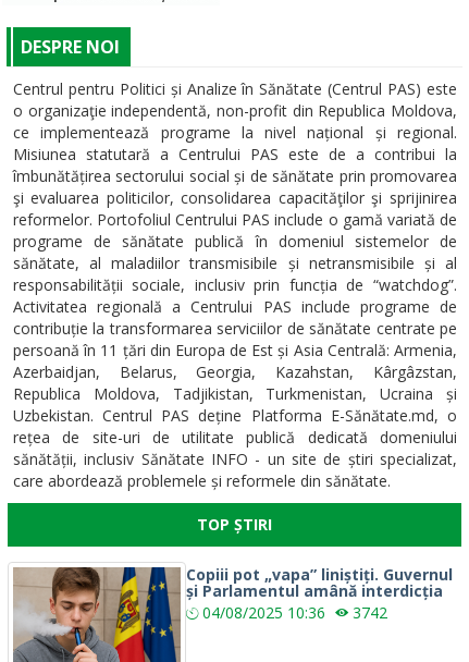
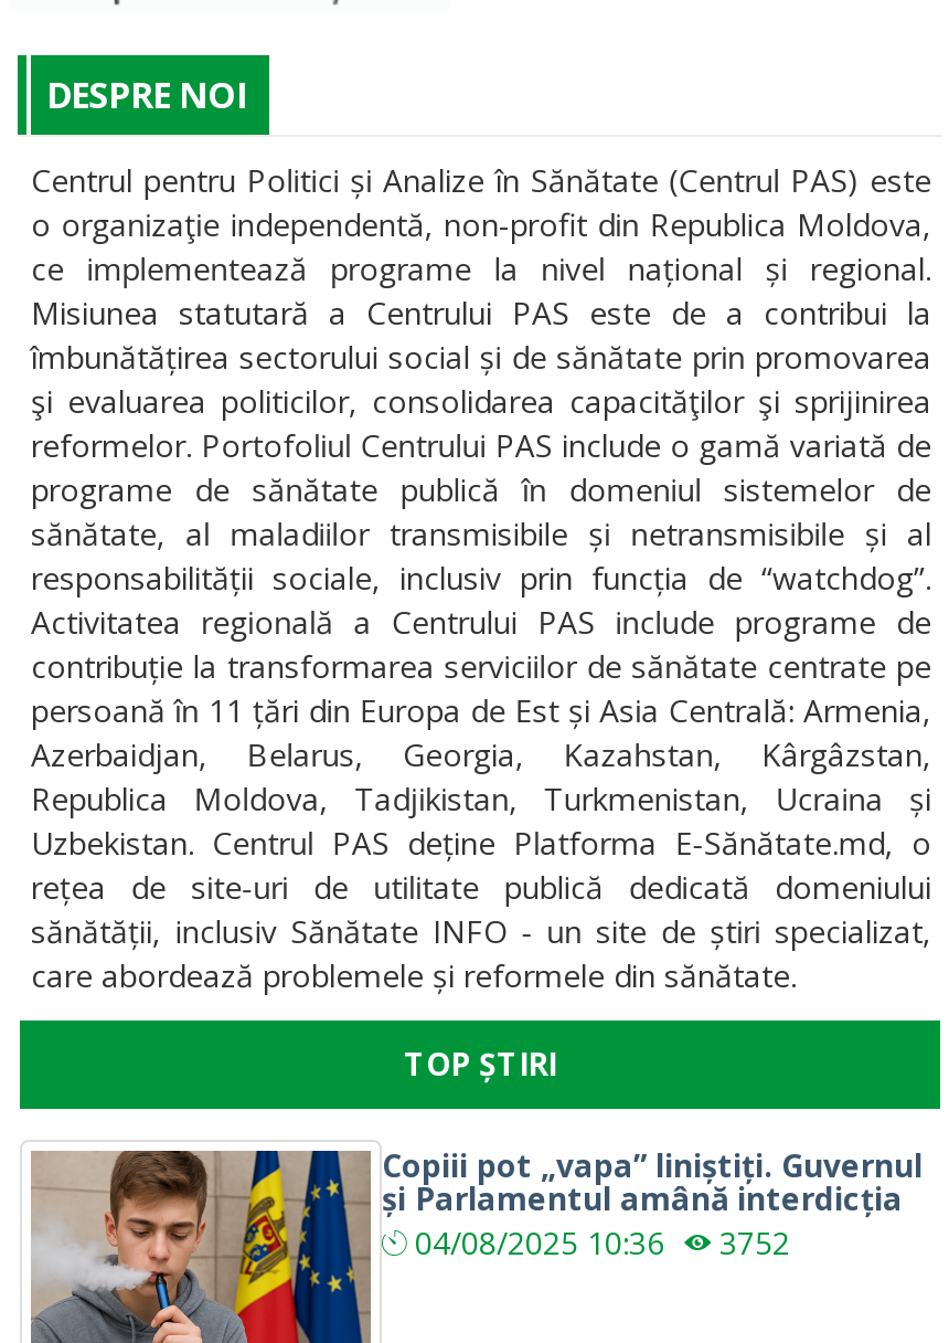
[202,602,387,623] 04/08/2025 10:36 3742 -> [415,1222,790,1263] 04/08/2025 10:36 3752

